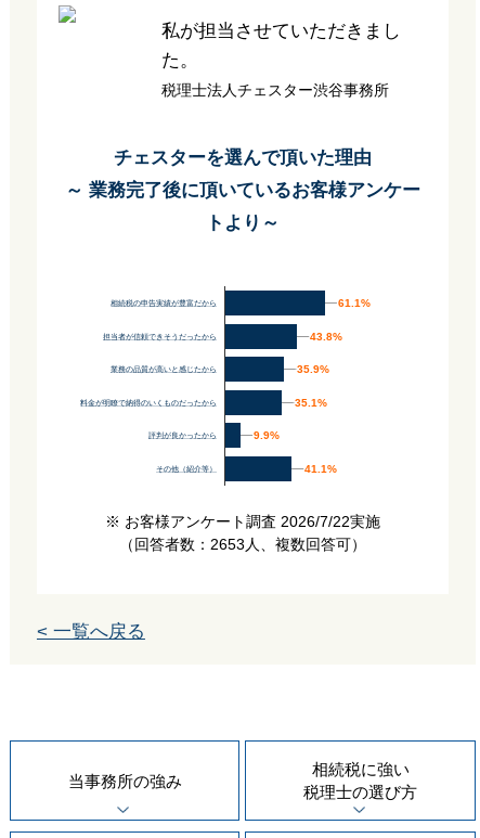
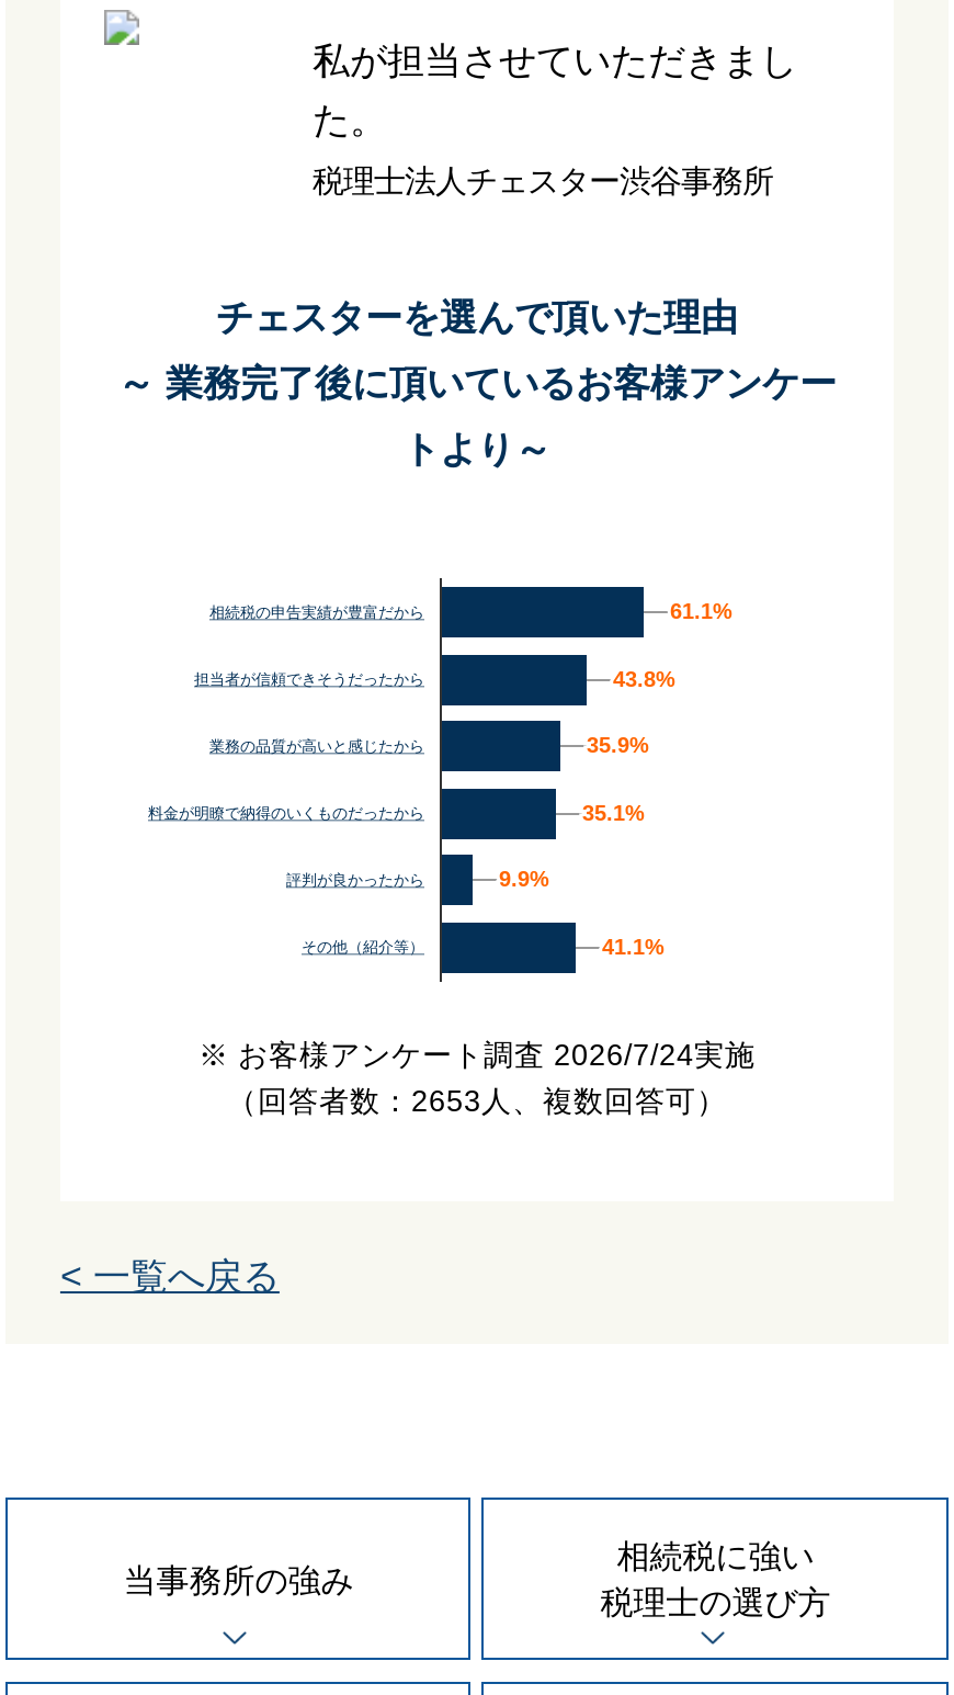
[105,514,380,530] ※ お客様アンケート調査 2026/7/22実施 -> [198,1039,756,1072] ※ お客様アンケート調査 2026/7/24実施

